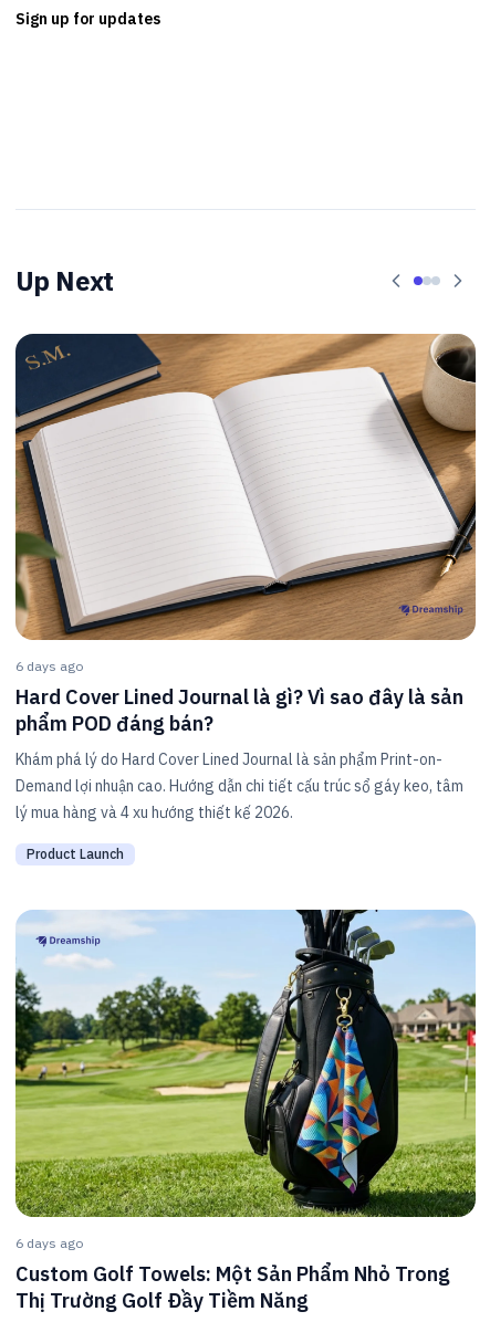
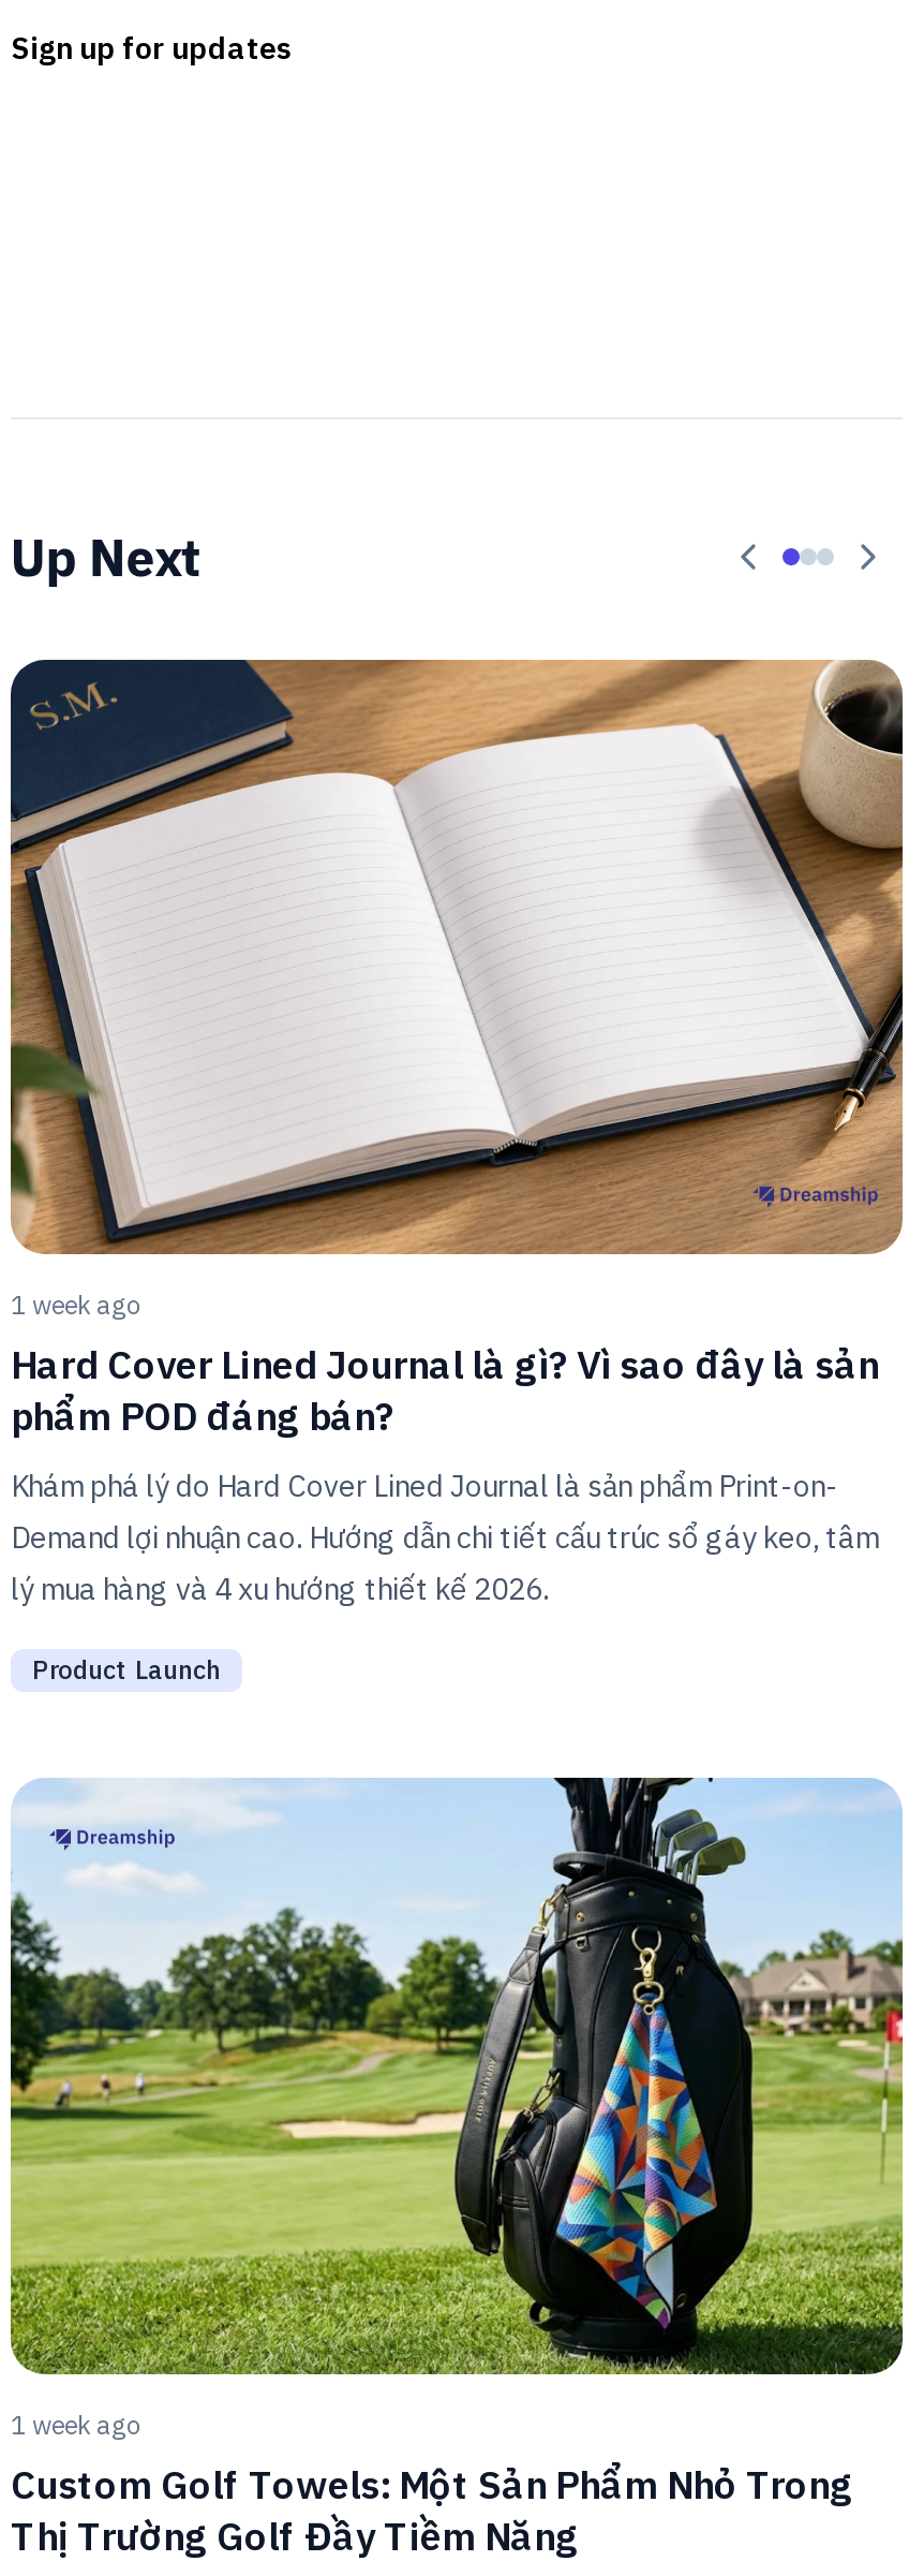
[15,658,83,675] 6 days ago -> [11,1289,141,1321] 1 week ago
[15,1234,83,1251] 6 days ago -> [11,2408,141,2440] 1 week ago

